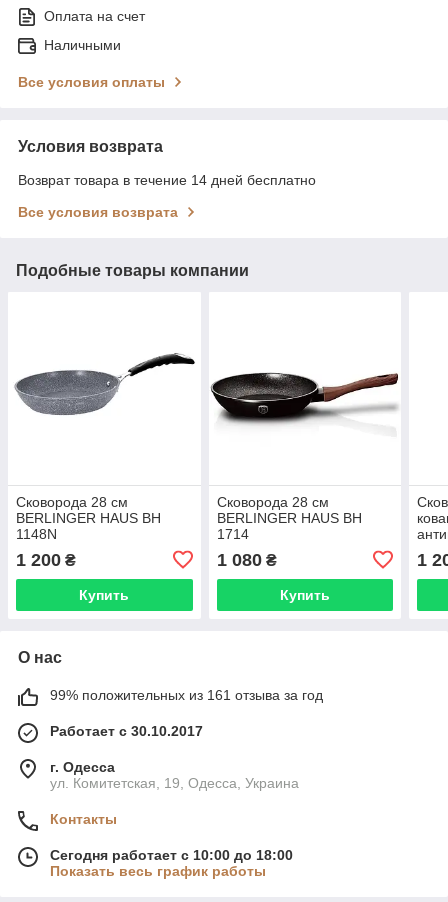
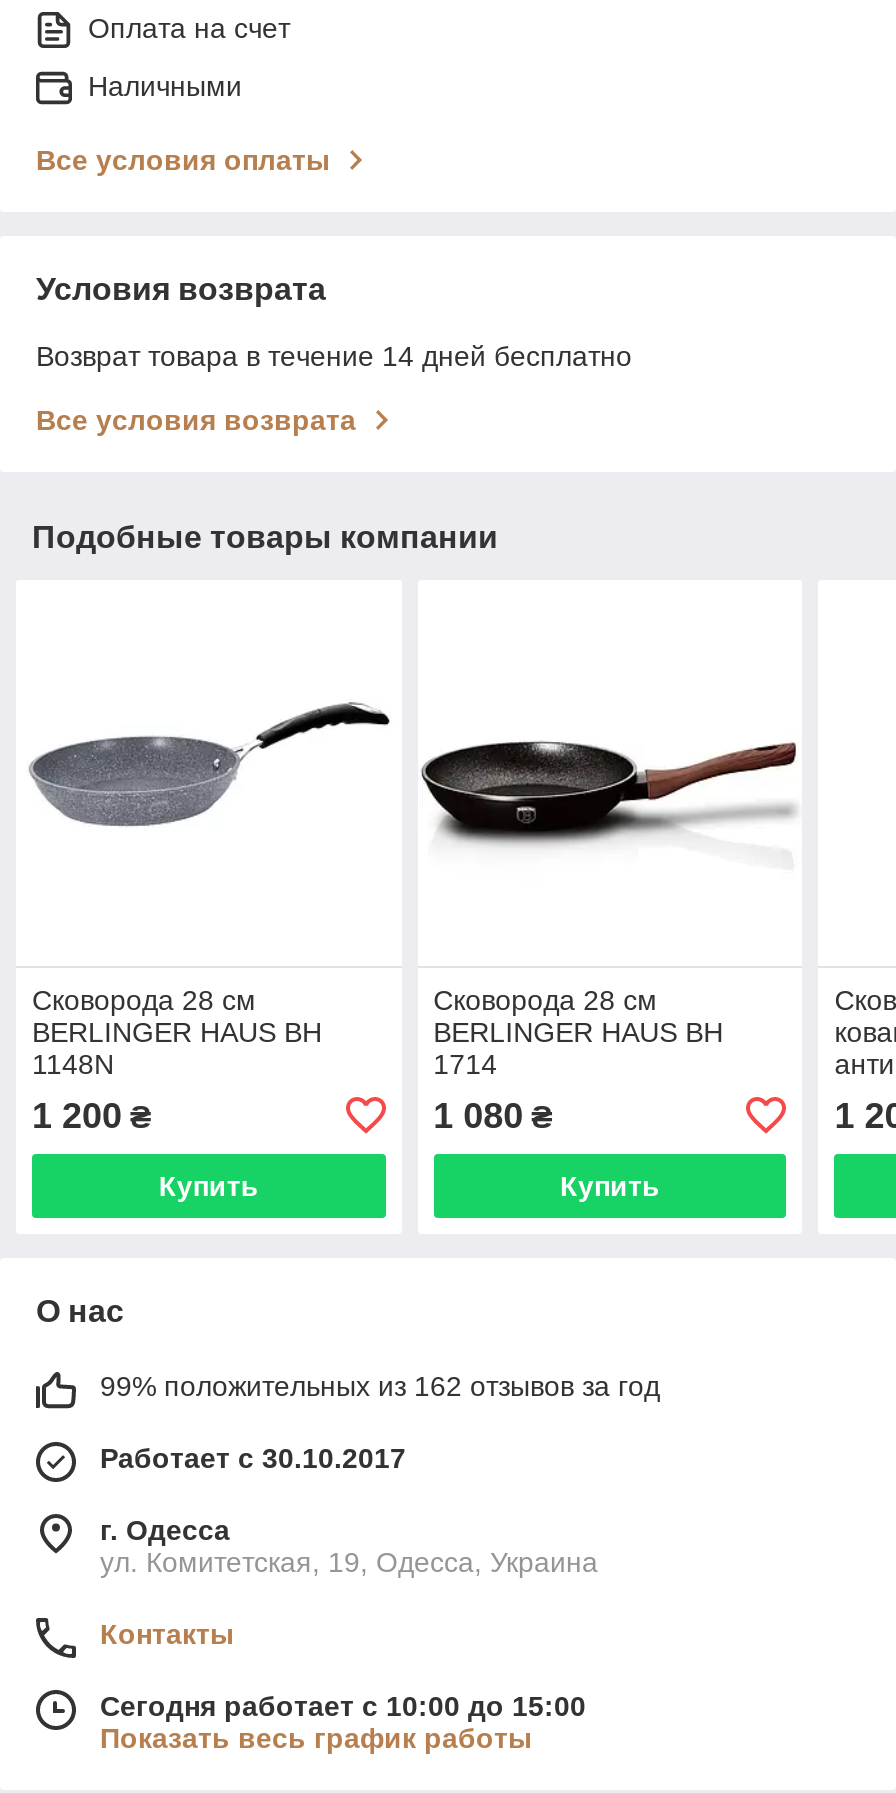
[50,687,323,703] 99% положительных из 161 отзыва за год -> [100,1370,660,1402] 99% положительных из 162 отзывов за год
[50,847,293,863] Сегодня работает с 10:00 до 18:00 -> [100,1690,586,1722] Сегодня работает с 10:00 до 15:00

